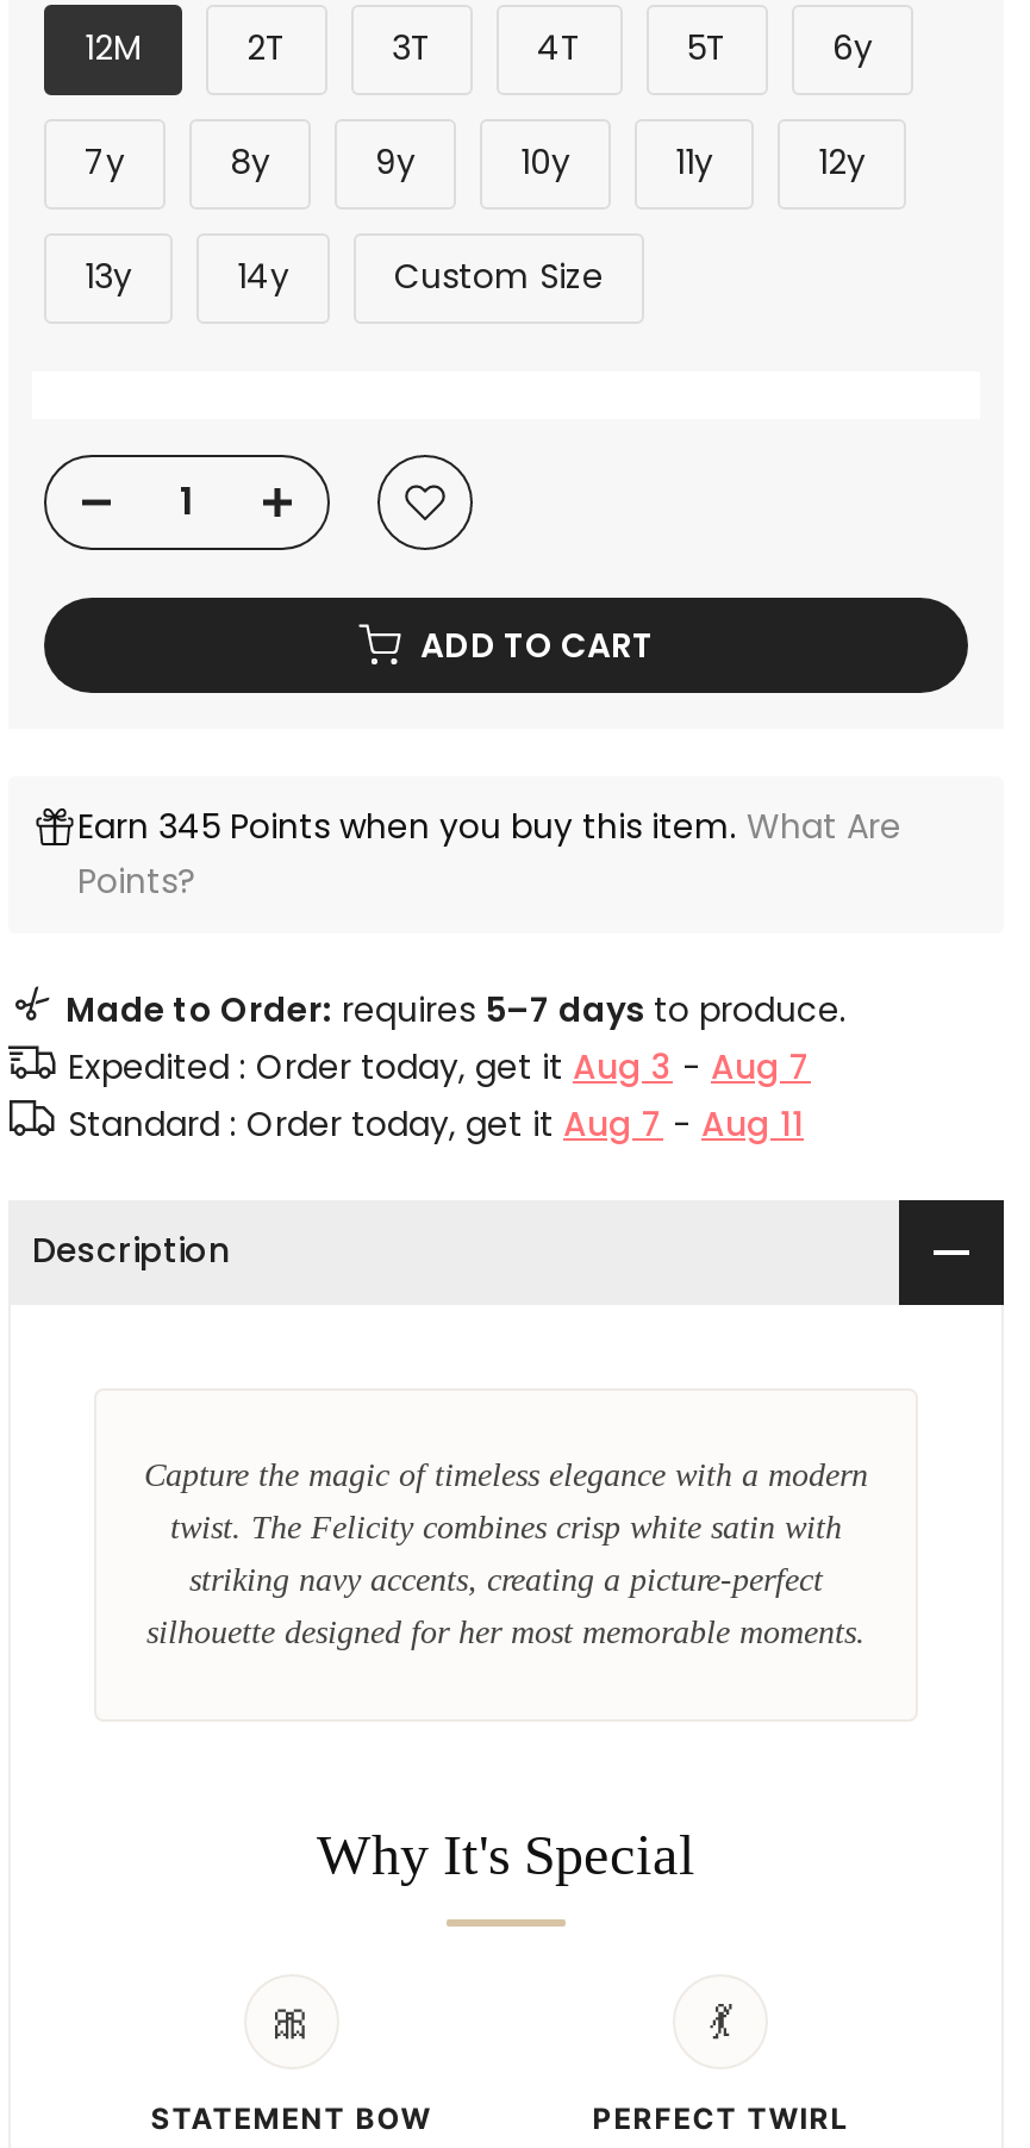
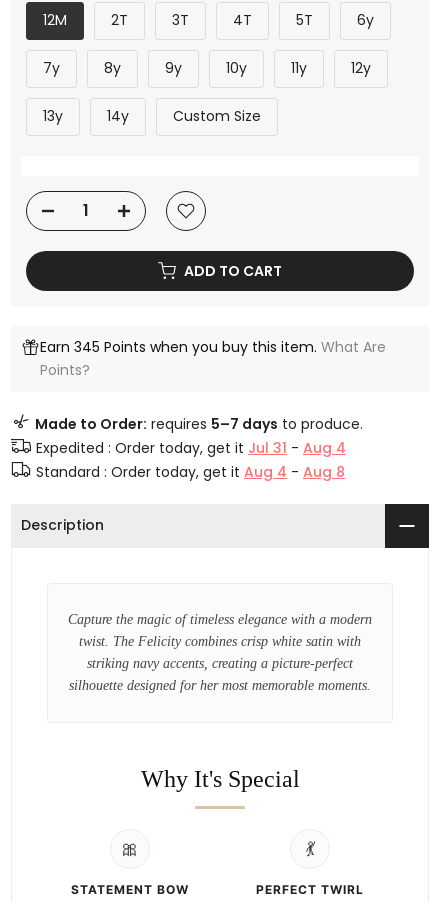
[68,1042,811,1089] Expedited : Order today, get it Aug 3 - Aug 7 -> [36,437,346,457] Expedited : Order today, get it Jul 31 - Aug 4
[68,1099,804,1147] Standard : Order today, get it Aug 7 - Aug 11 -> [36,461,345,481] Standard : Order today, get it Aug 4 - Aug 8

